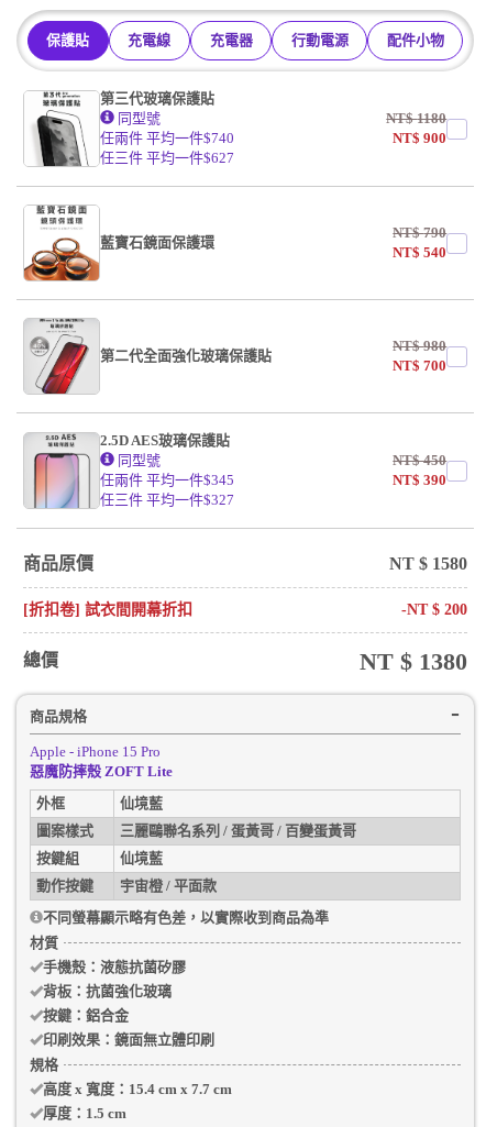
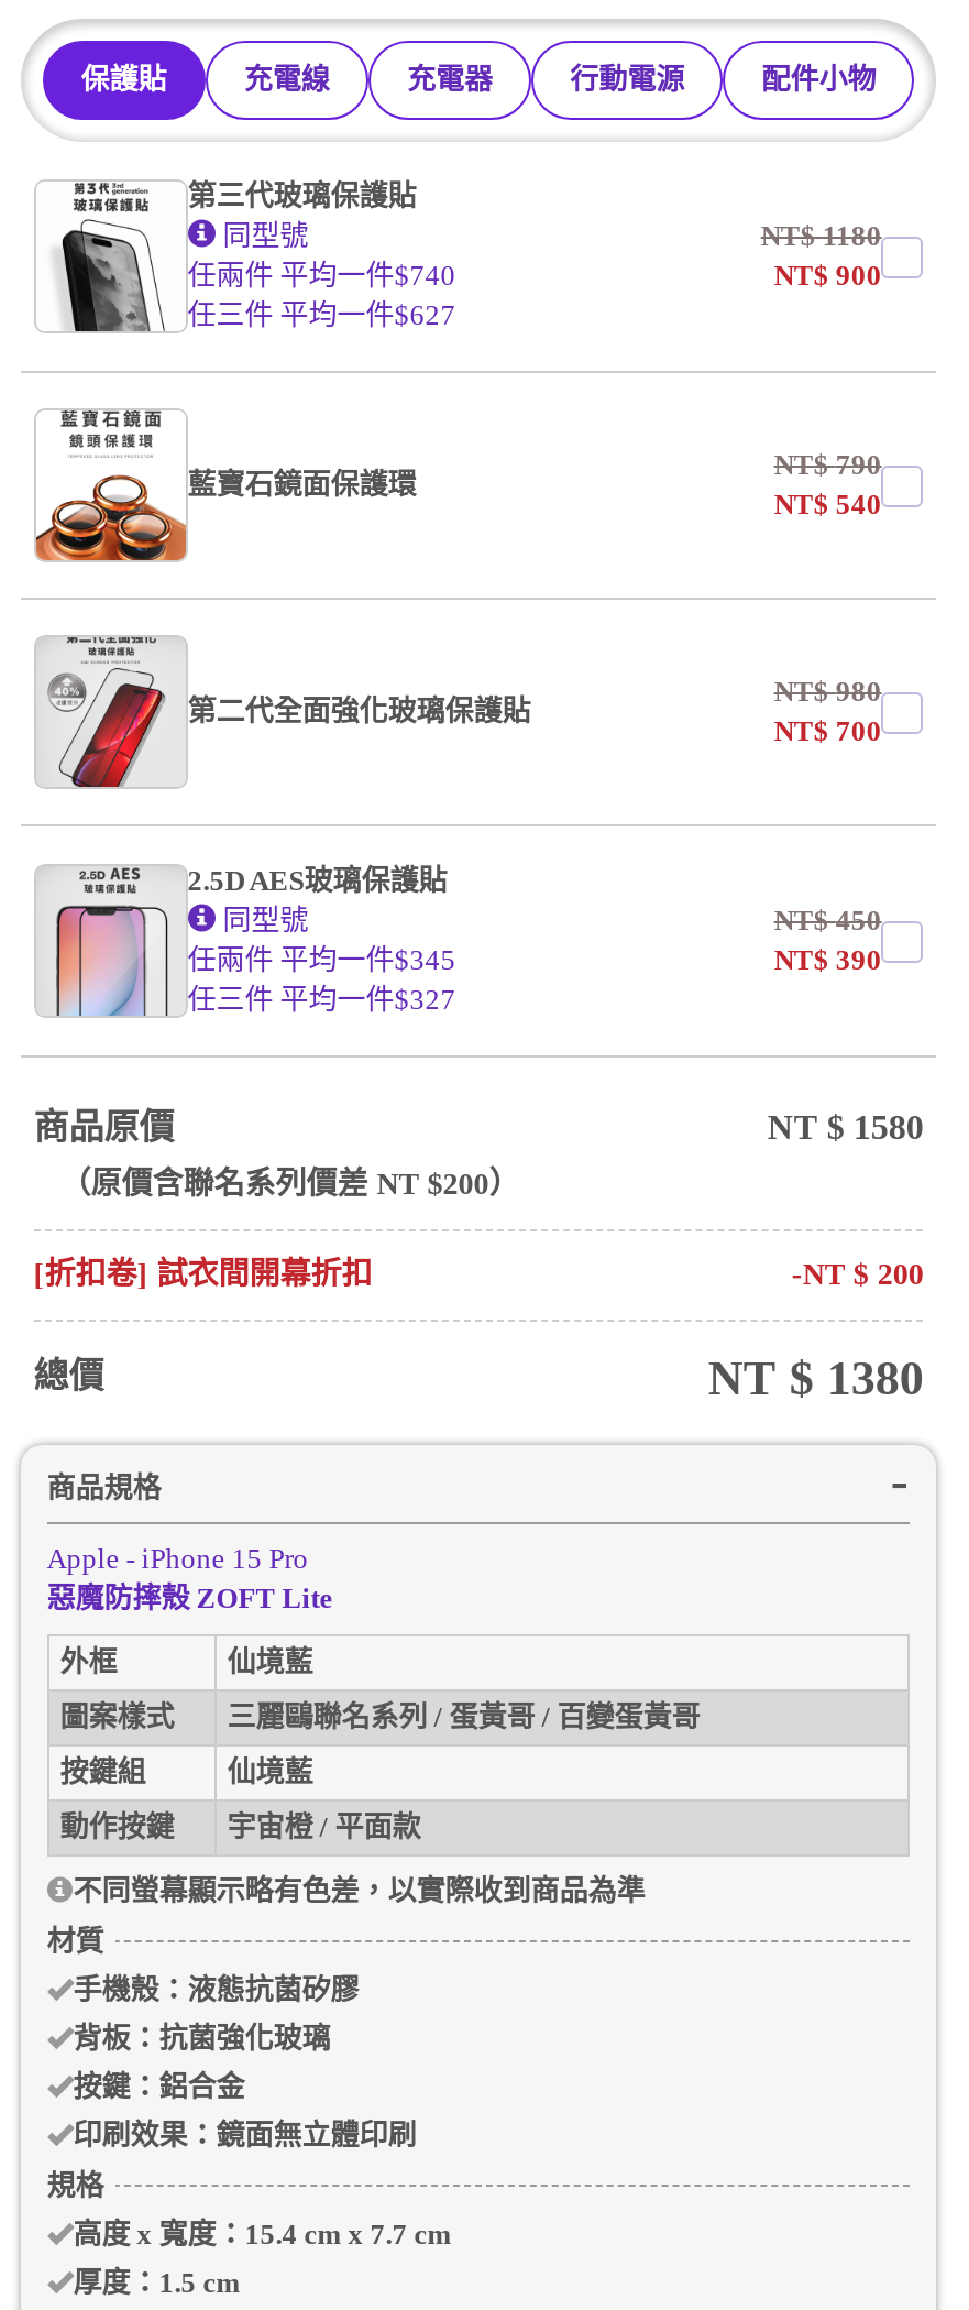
none -> [60,1167,520,1200] （原價含聯名系列價差 NT $200）

